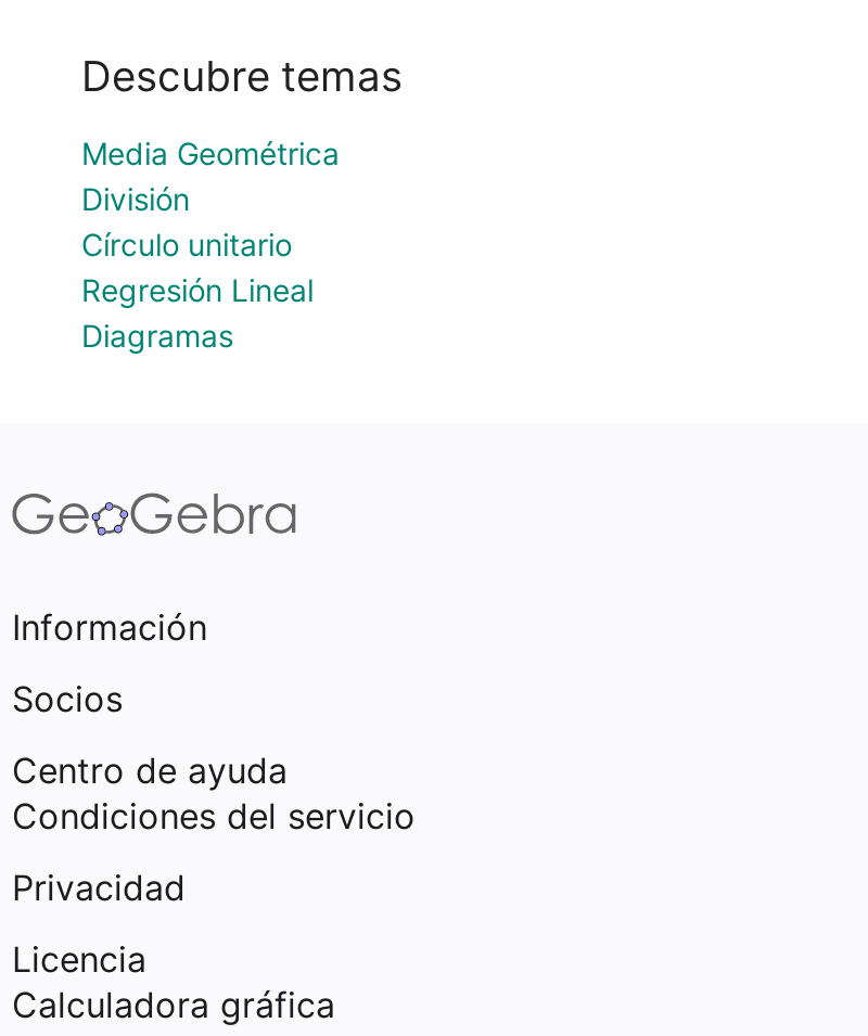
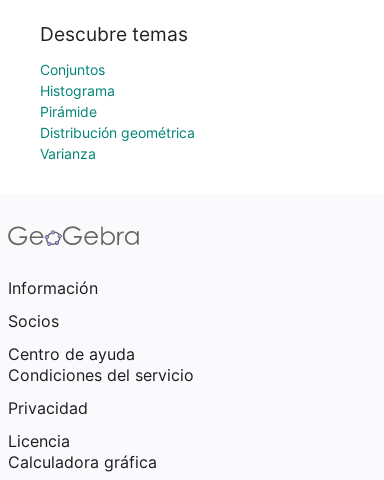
[81,135,340,354] Media Geométrica | División | Círculo unitario | Regresión Lineal | Diagramas -> [40,61,195,162] Conjuntos | Histograma | Pirámide | Distribución geométrica | Varianza

